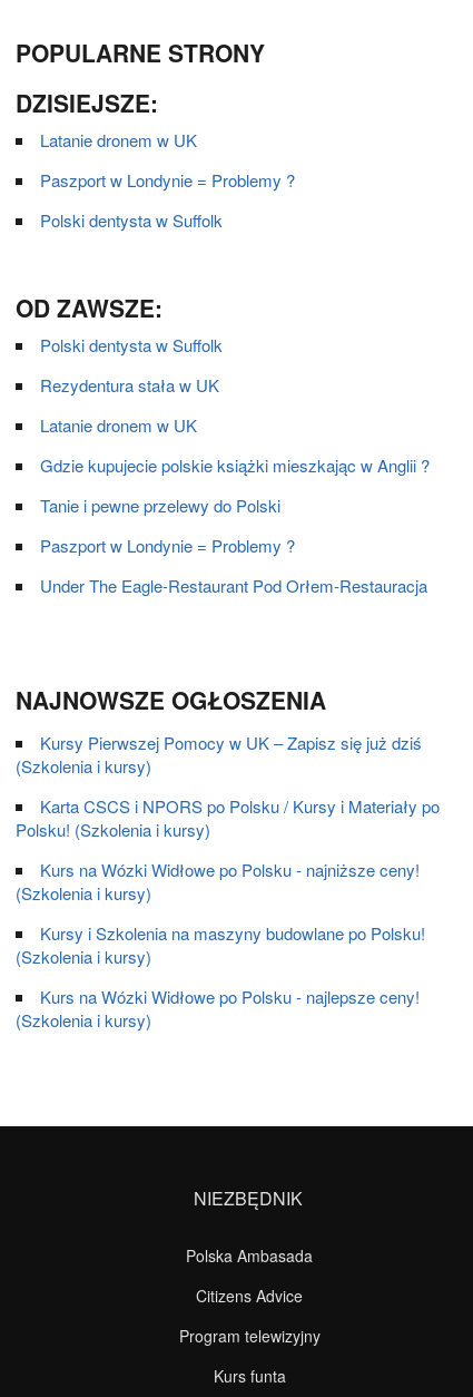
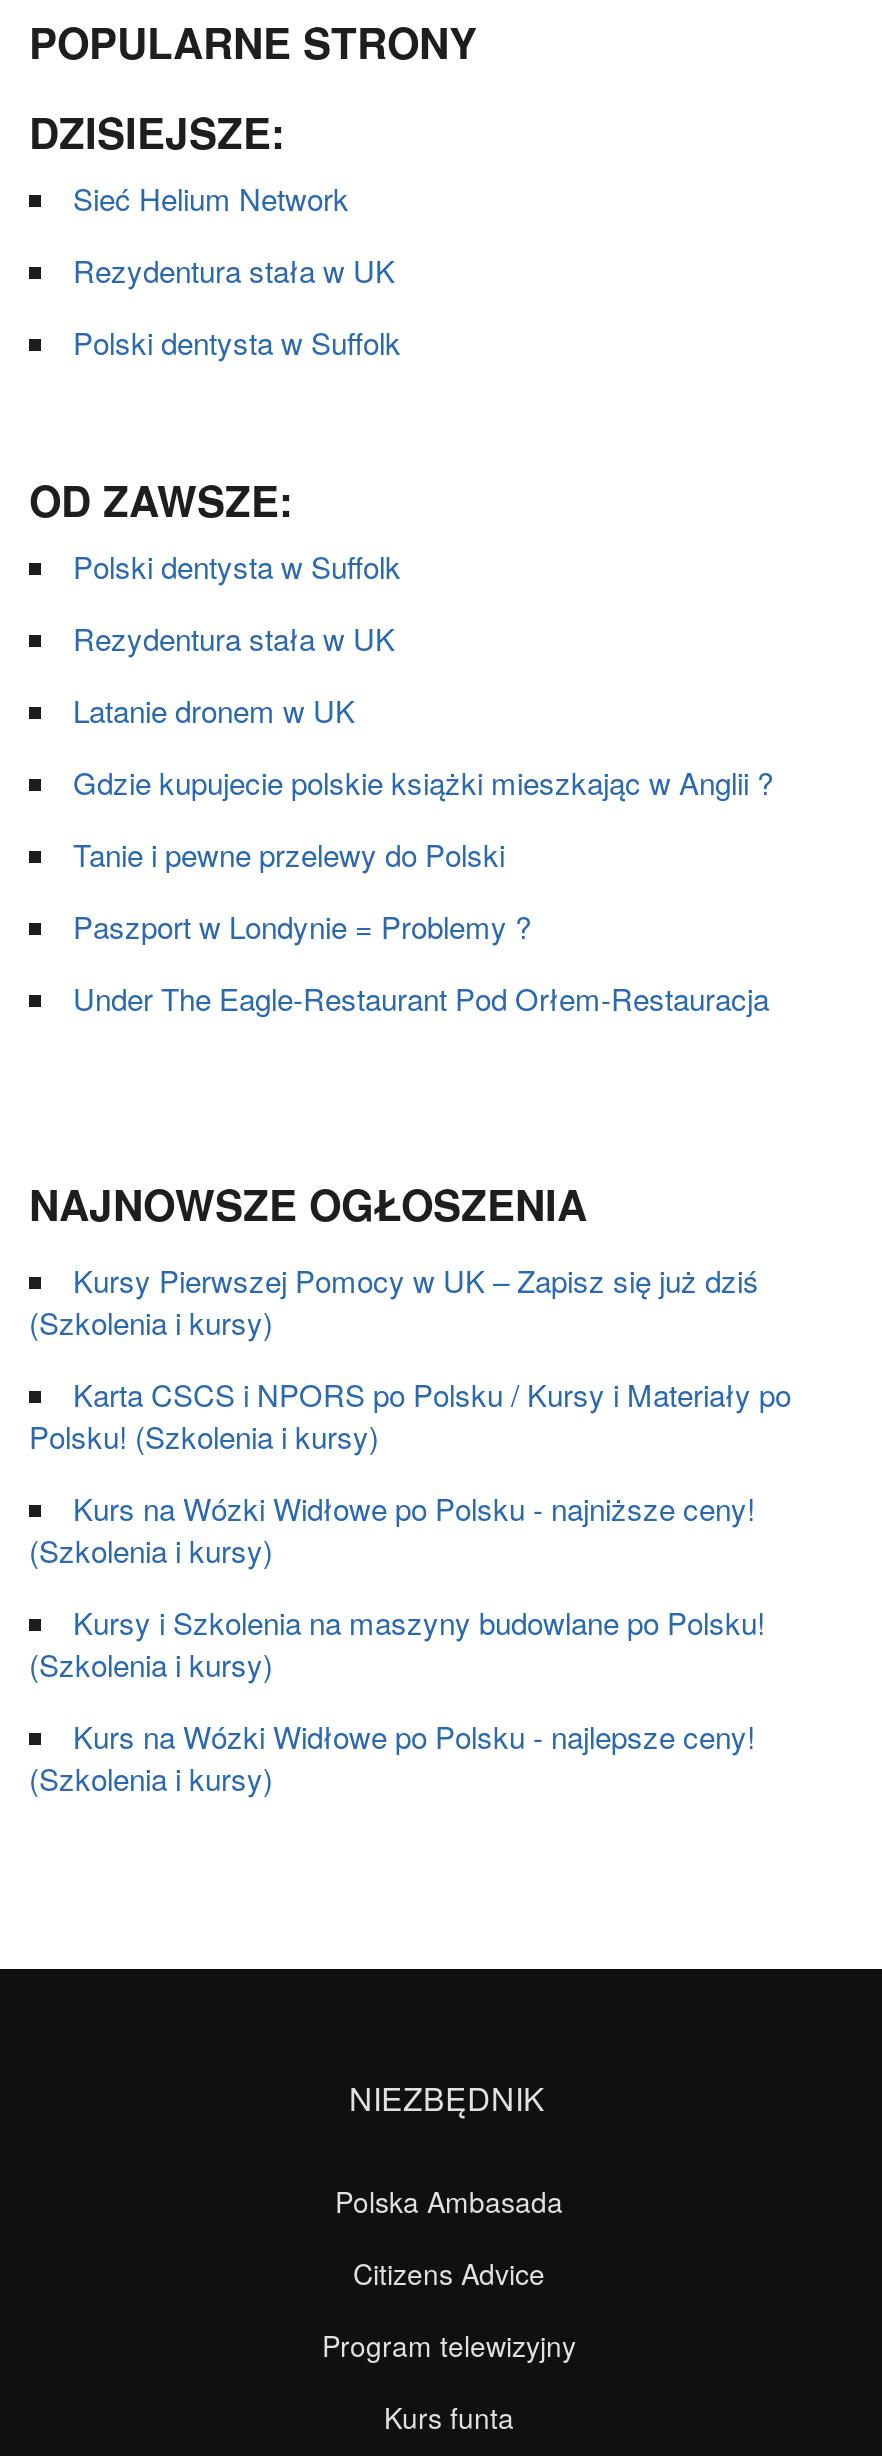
[40,128,197,152] Latanie dronem w UK -> [73,178,349,220] Sieć Helium Network
[40,169,295,192] Paszport w Londynie = Problemy ? -> [73,250,395,292] Rezydentura stała w UK

